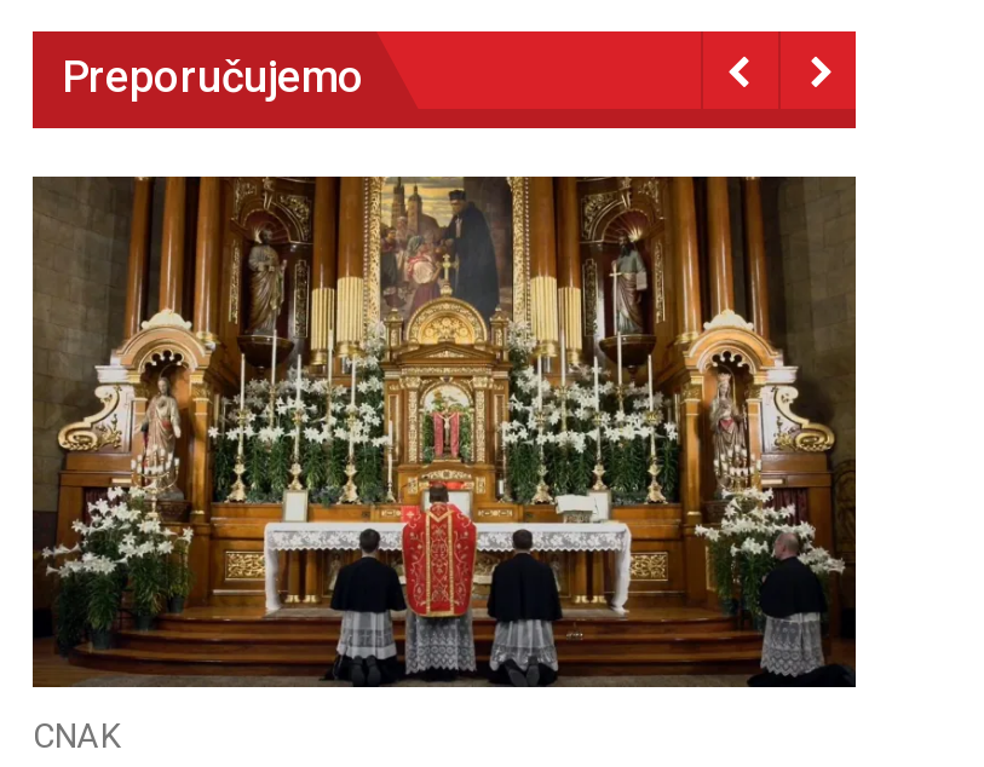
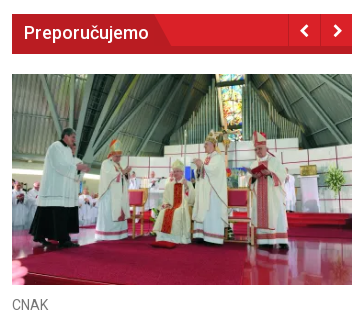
[30,174,858,690] [image] -> [11,73,353,286] [image]

